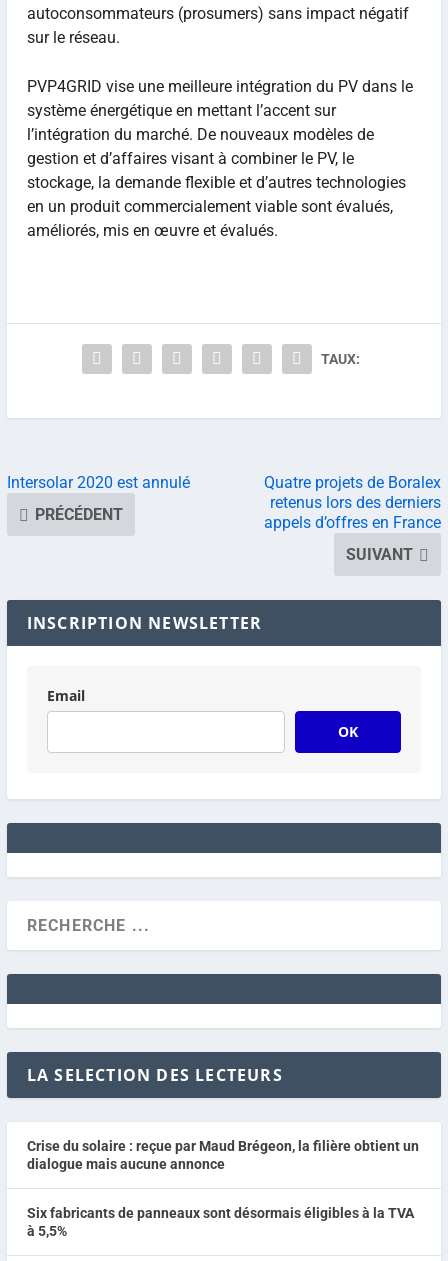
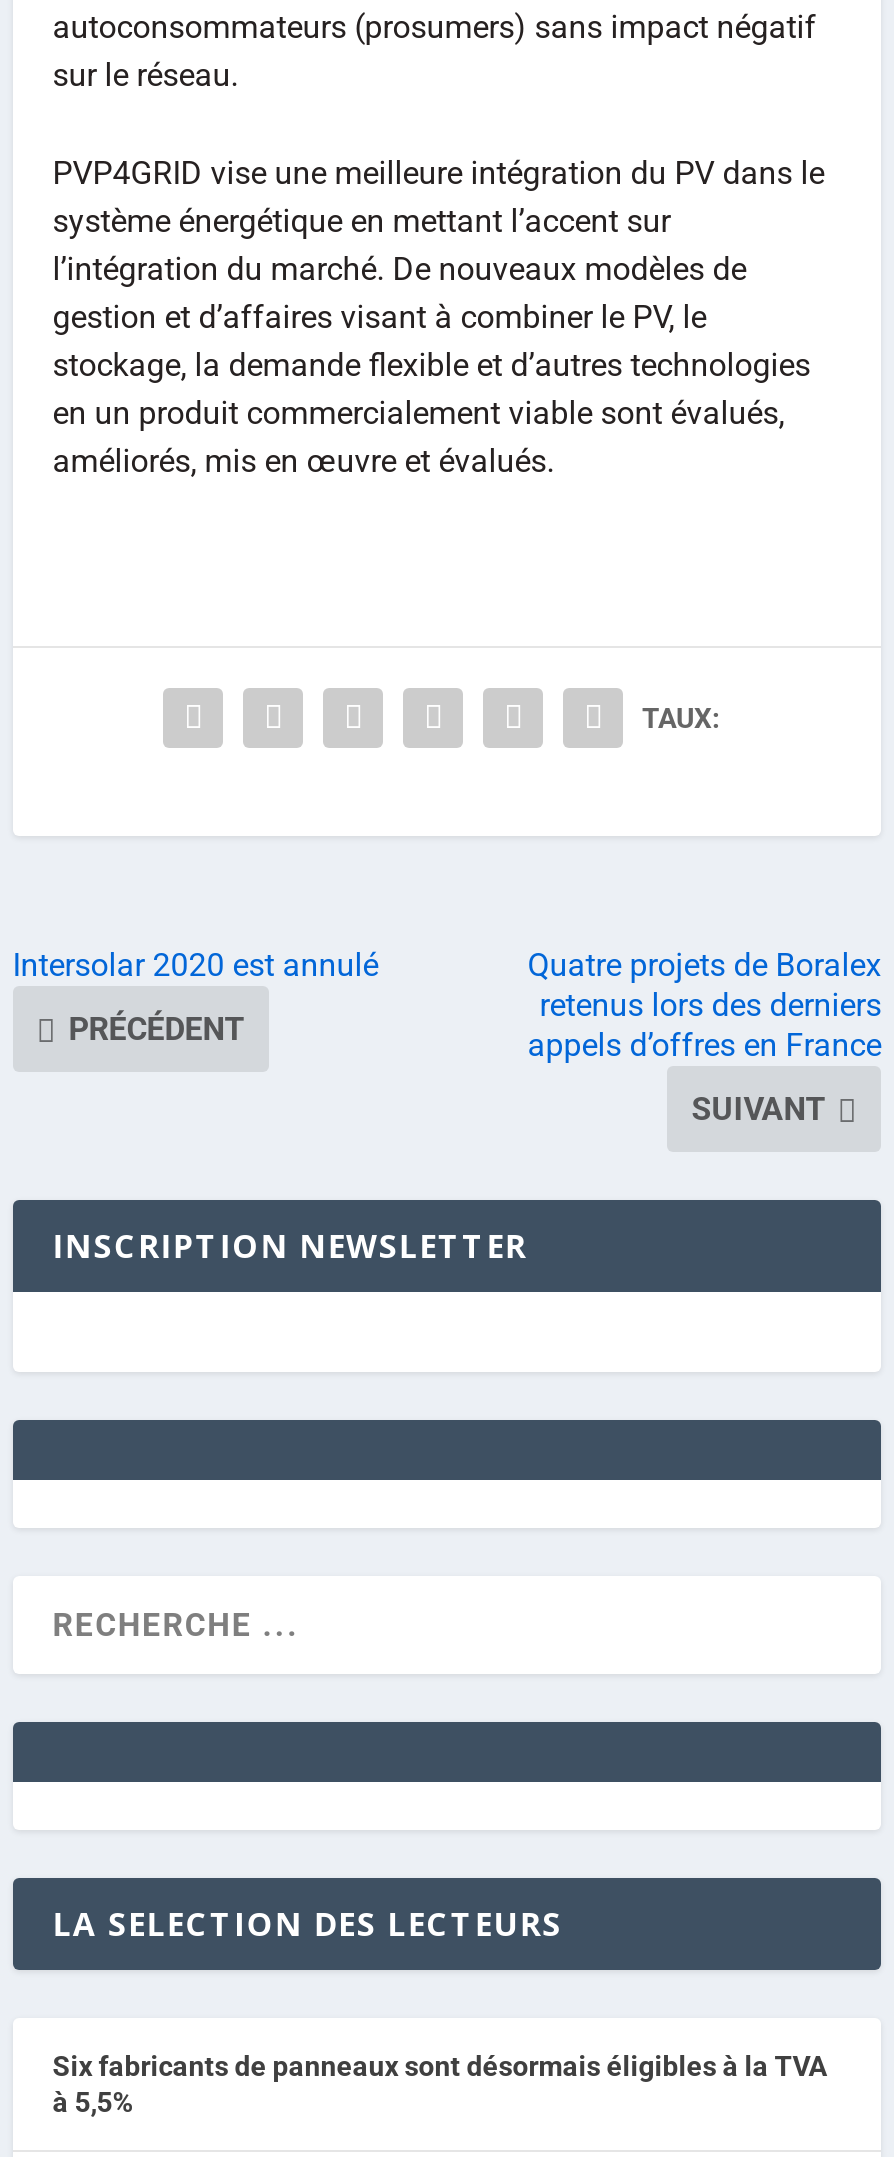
[47,686,358,741] Email | OK -> none
[27,1138,419,1172] Crise du solaire : reçue par Maud Brégeon, la filière obtient un | dialogue mais aucune annonce -> none

